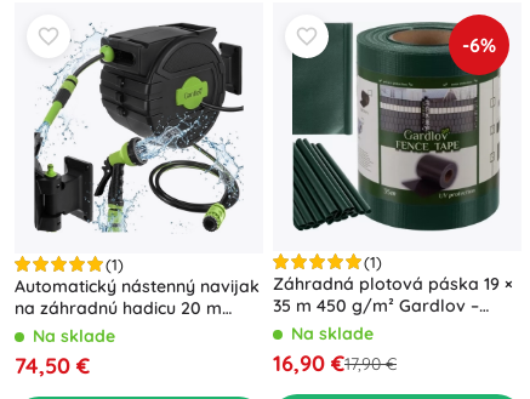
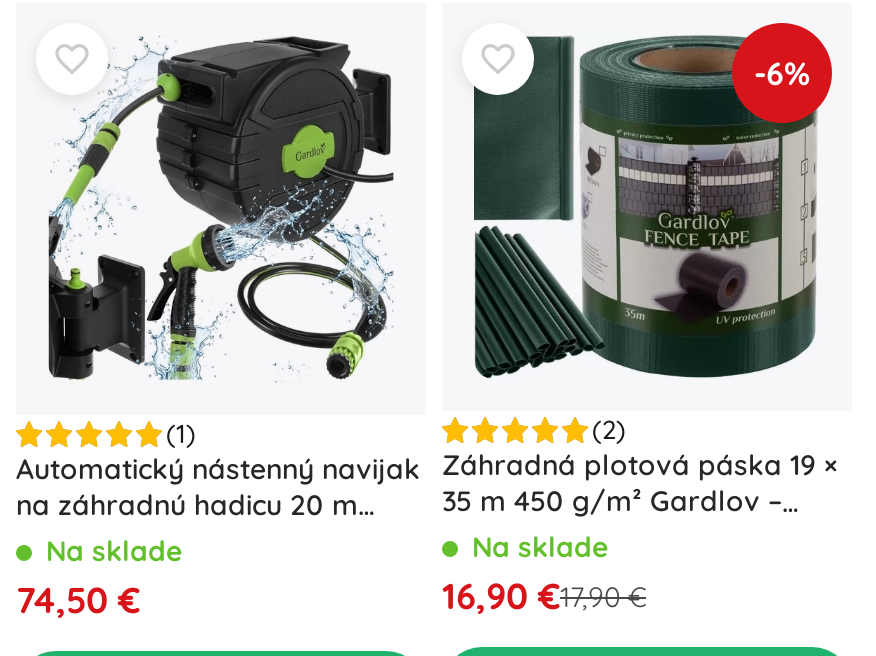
[364,252,382,271] (1) -> [592,414,626,446] (2)

